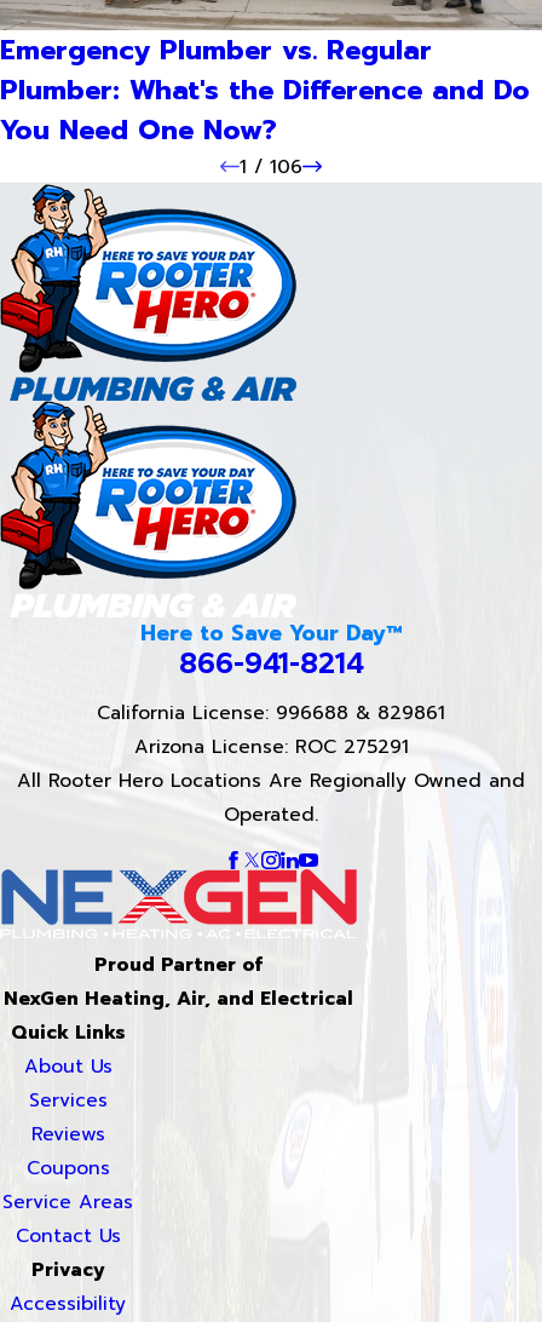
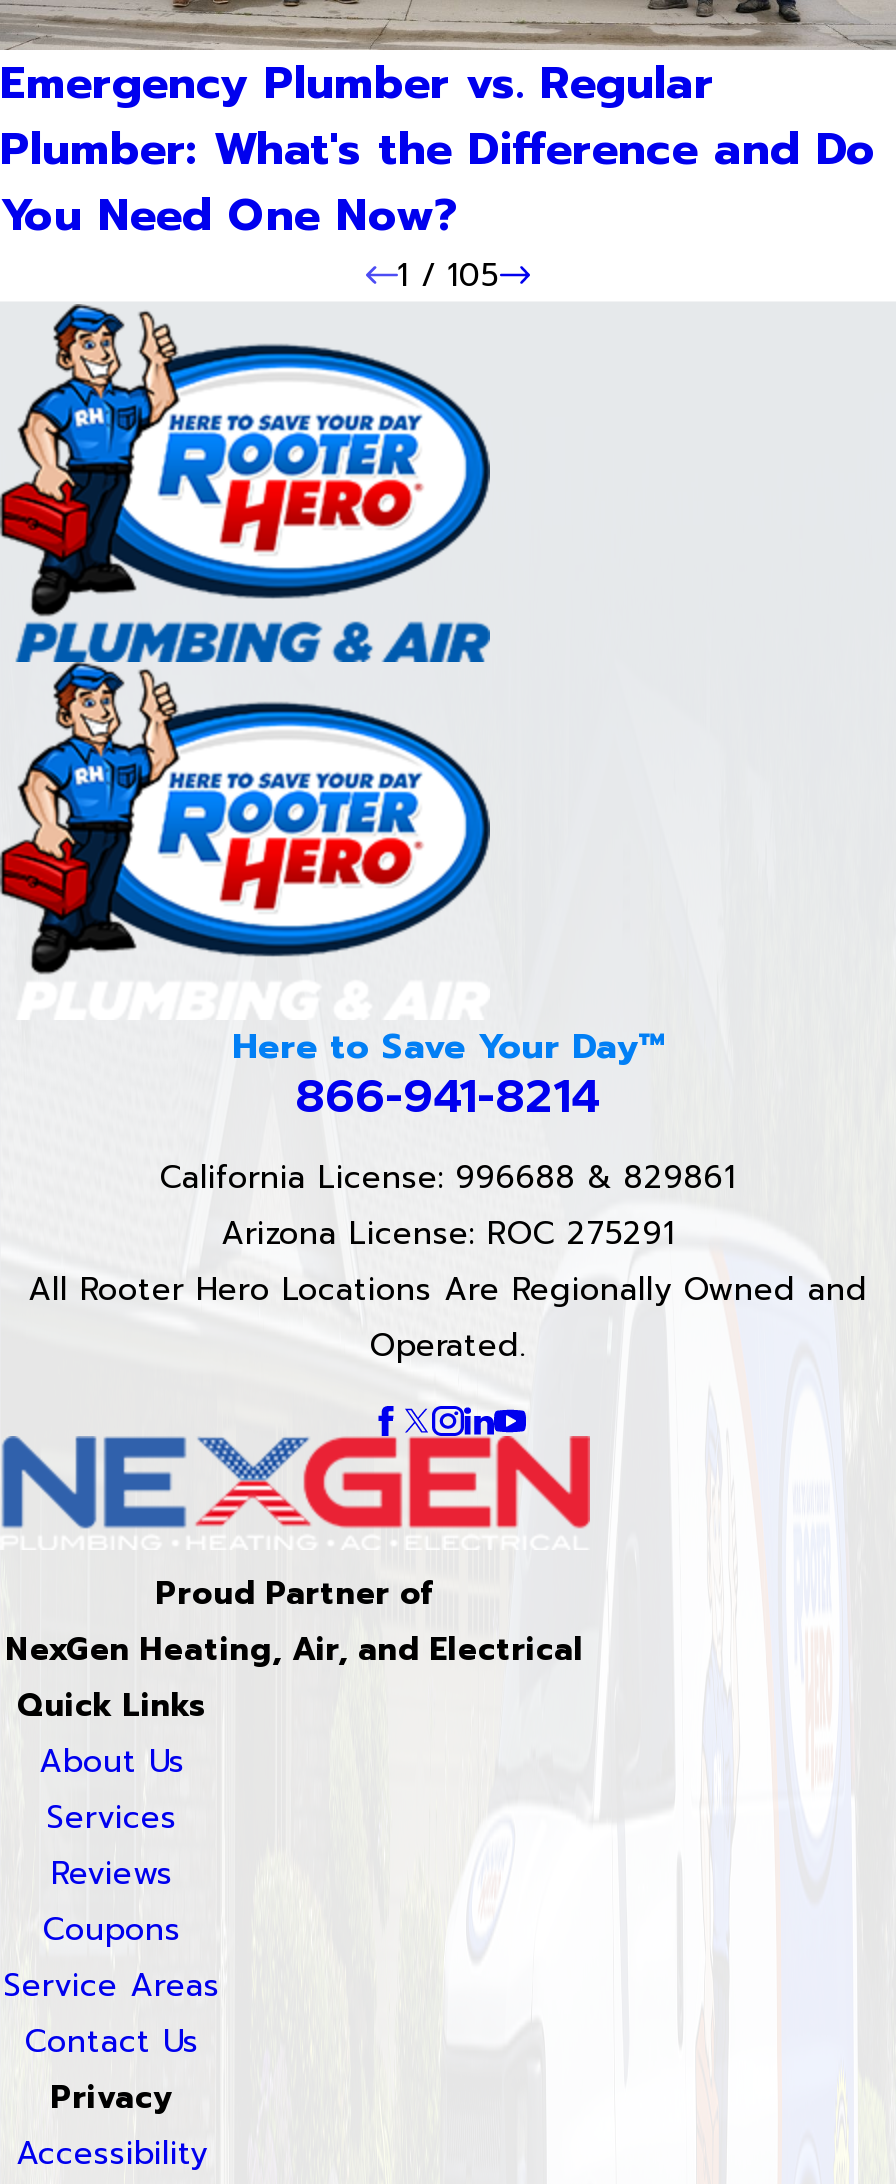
[240,152,302,181] 1 / 106 -> [397,251,499,299] 1 / 105

